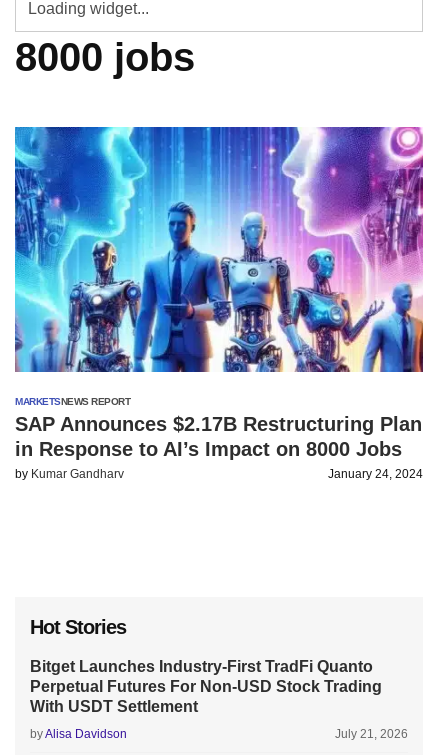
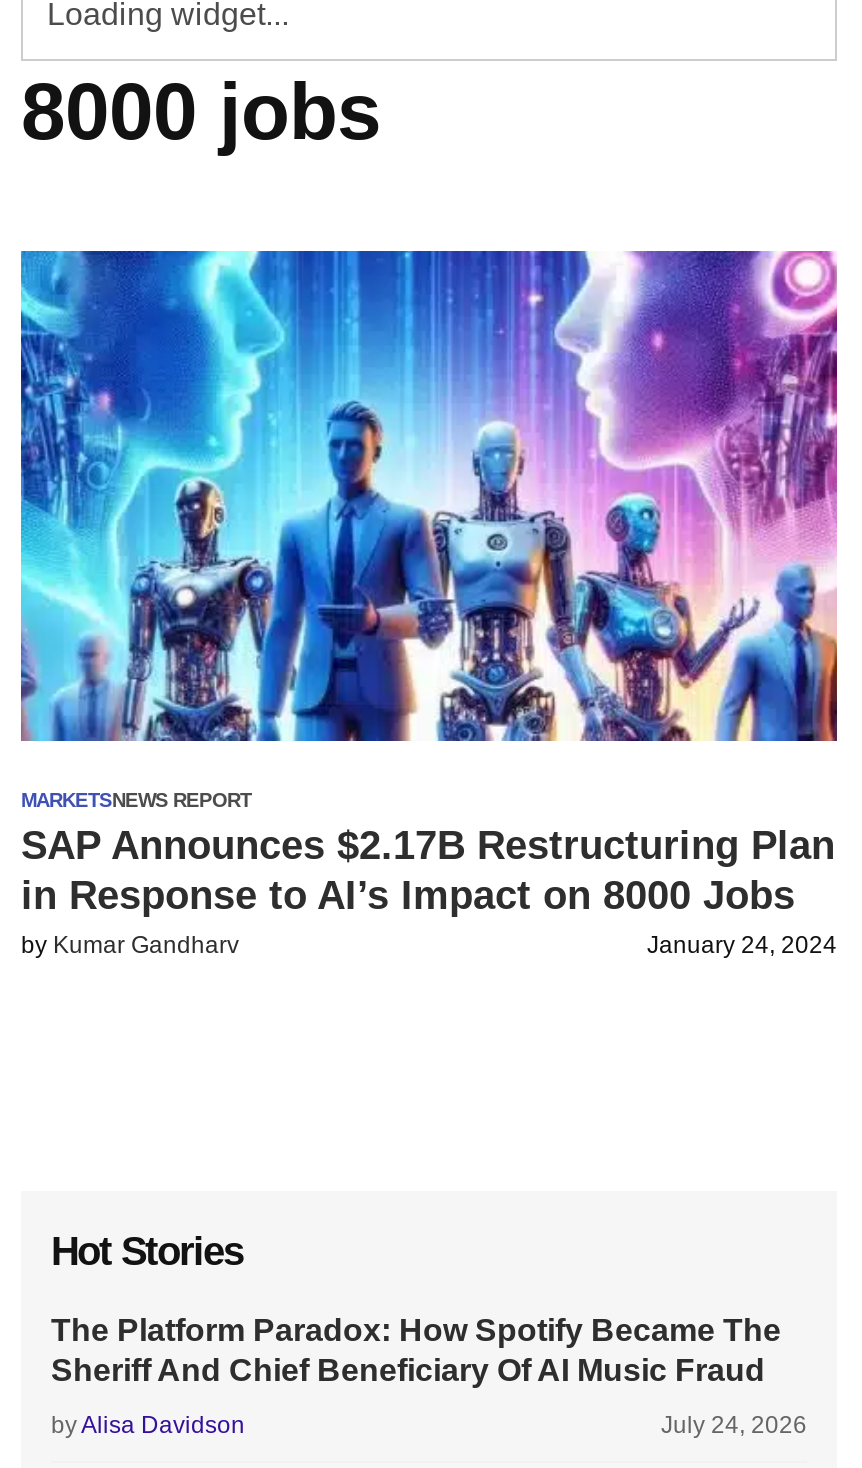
[30,658,382,715] Bitget Launches Industry-First TradFi Quanto | Perpetual Futures For Non-USD Stock Trading | With USDT Settlement -> [51,1313,781,1387] The Platform Paradox: How Spotify Became The | Sheriff And Chief Beneficiary Of AI Music Fraud
[335,727,408,741] July 21, 2026 -> [661,1411,807,1439] July 24, 2026

